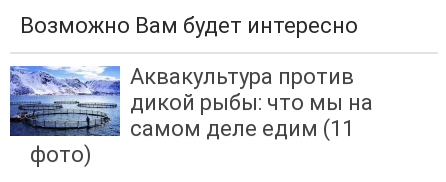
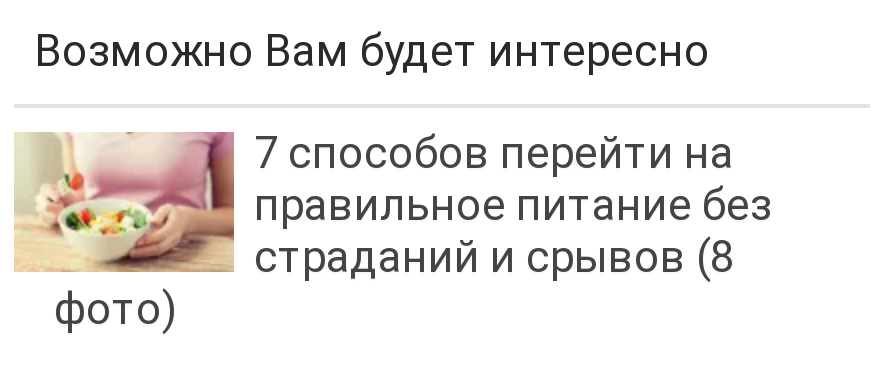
[9,64,373,141] [image] | Аквакультура против | дикой рыбы: что мы на | самом деле едим (11 -> [12,129,772,283] [image] | 7 способов перейти на | правильное питание без | страданий и срывов (8

